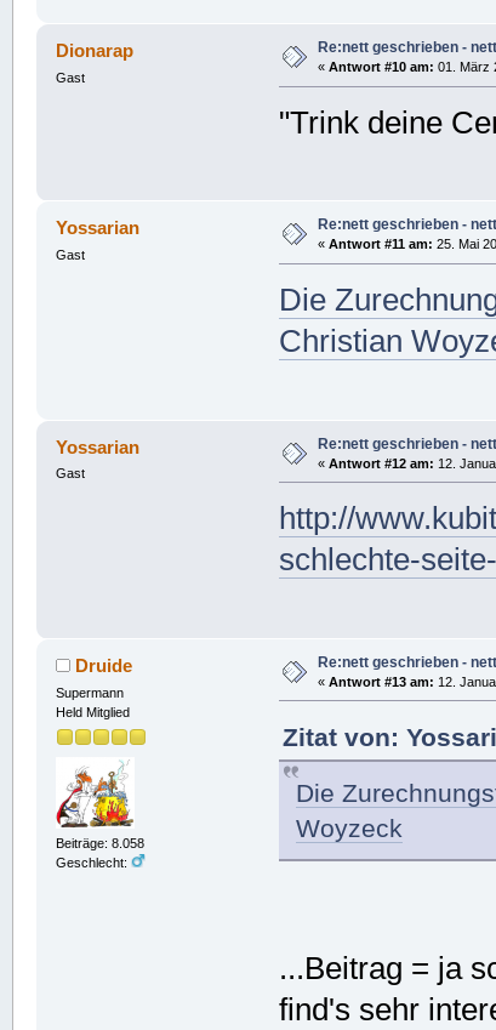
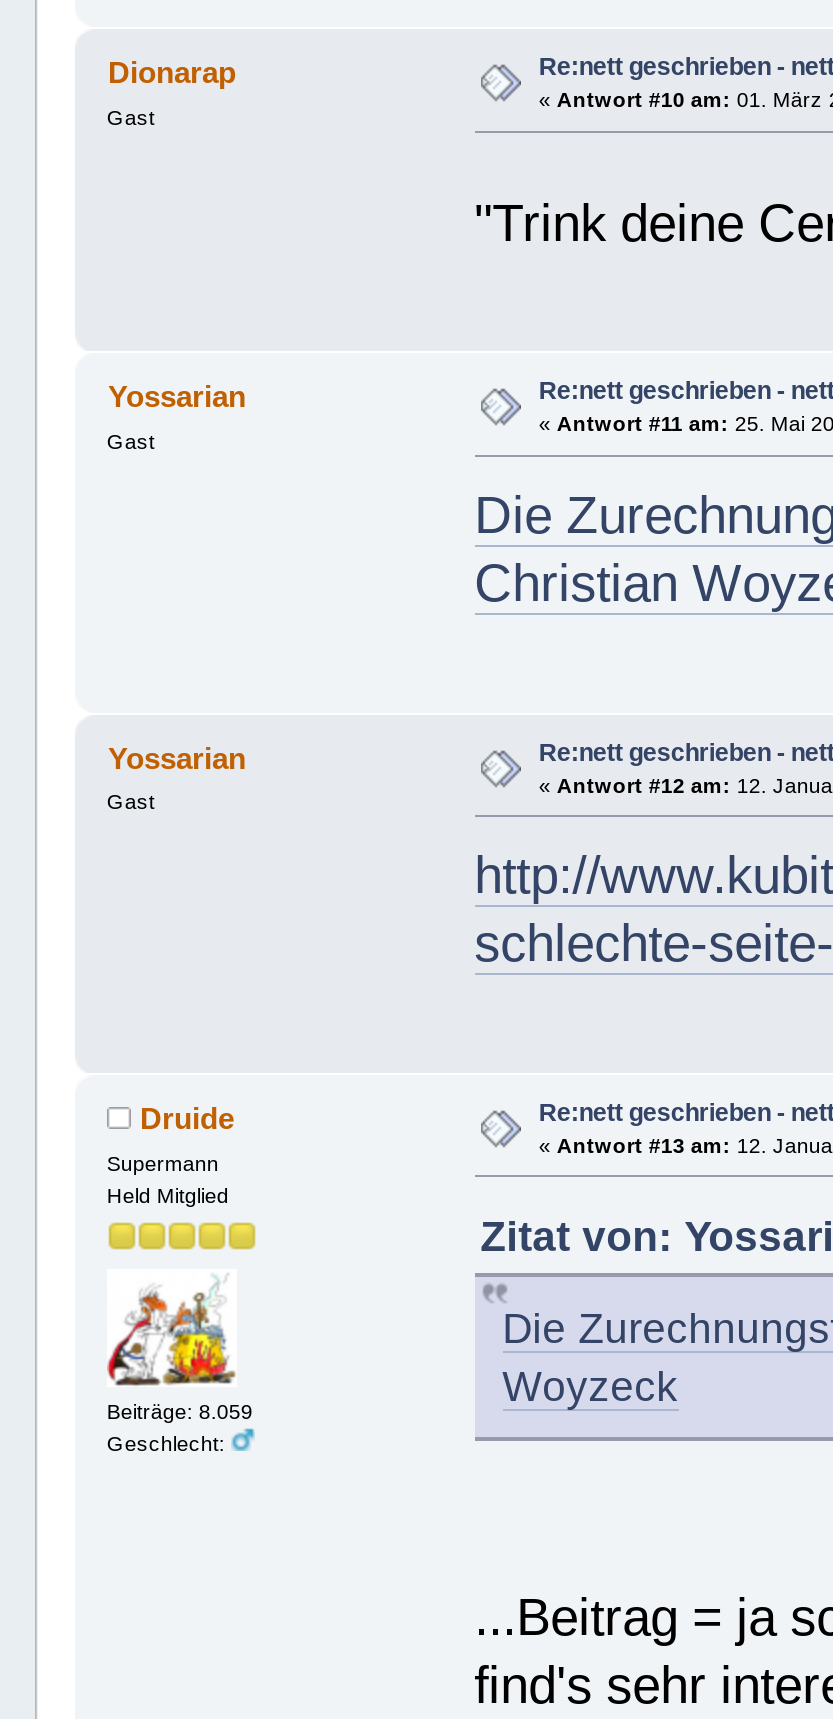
[56,836,144,851] Beiträge: 8.058 -> [107,1399,253,1423] Beiträge: 8.059

